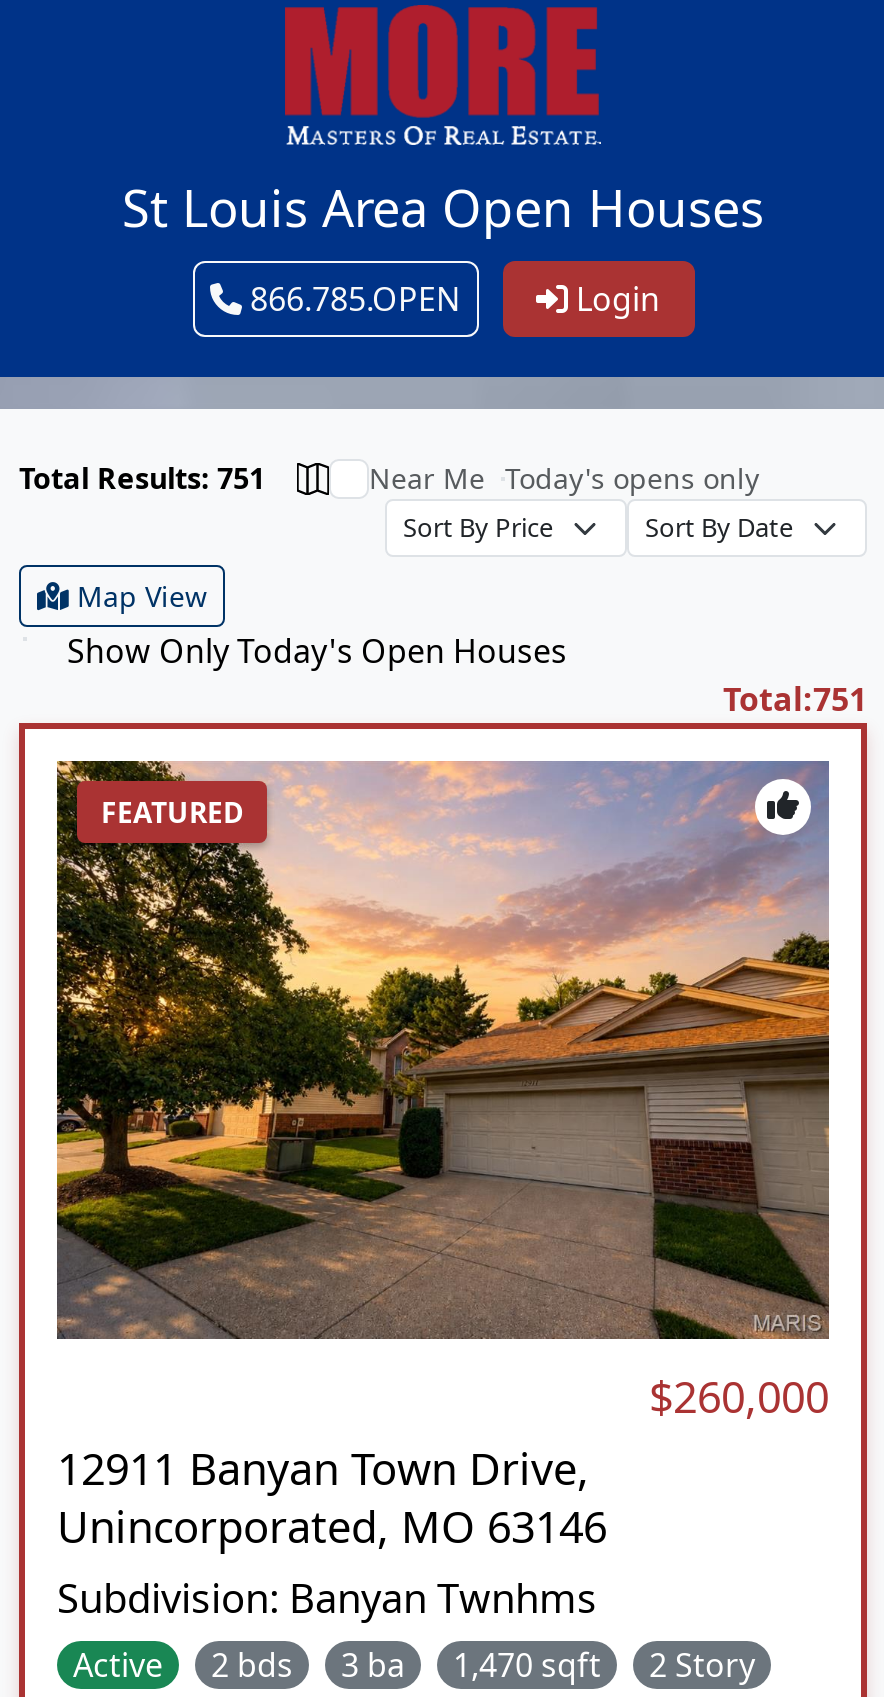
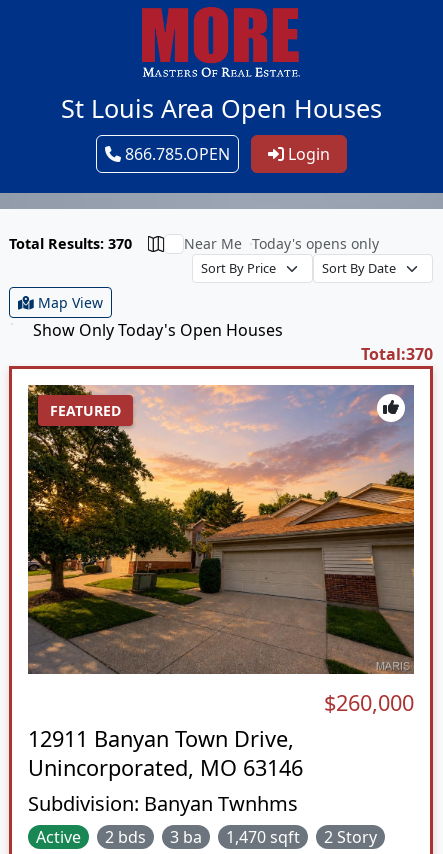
[19,459,265,497] Total Results: 751 -> [9,234,132,253] Total Results: 370
[723,677,867,721] Total:751 -> [361,343,433,365] Total:370

